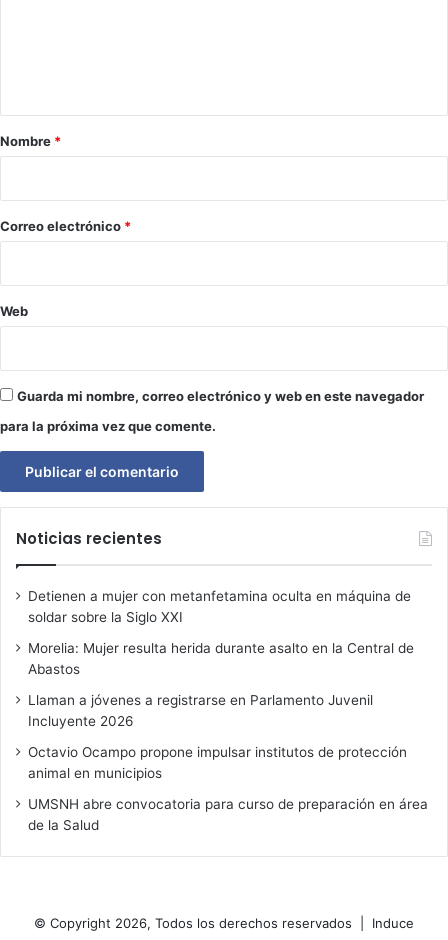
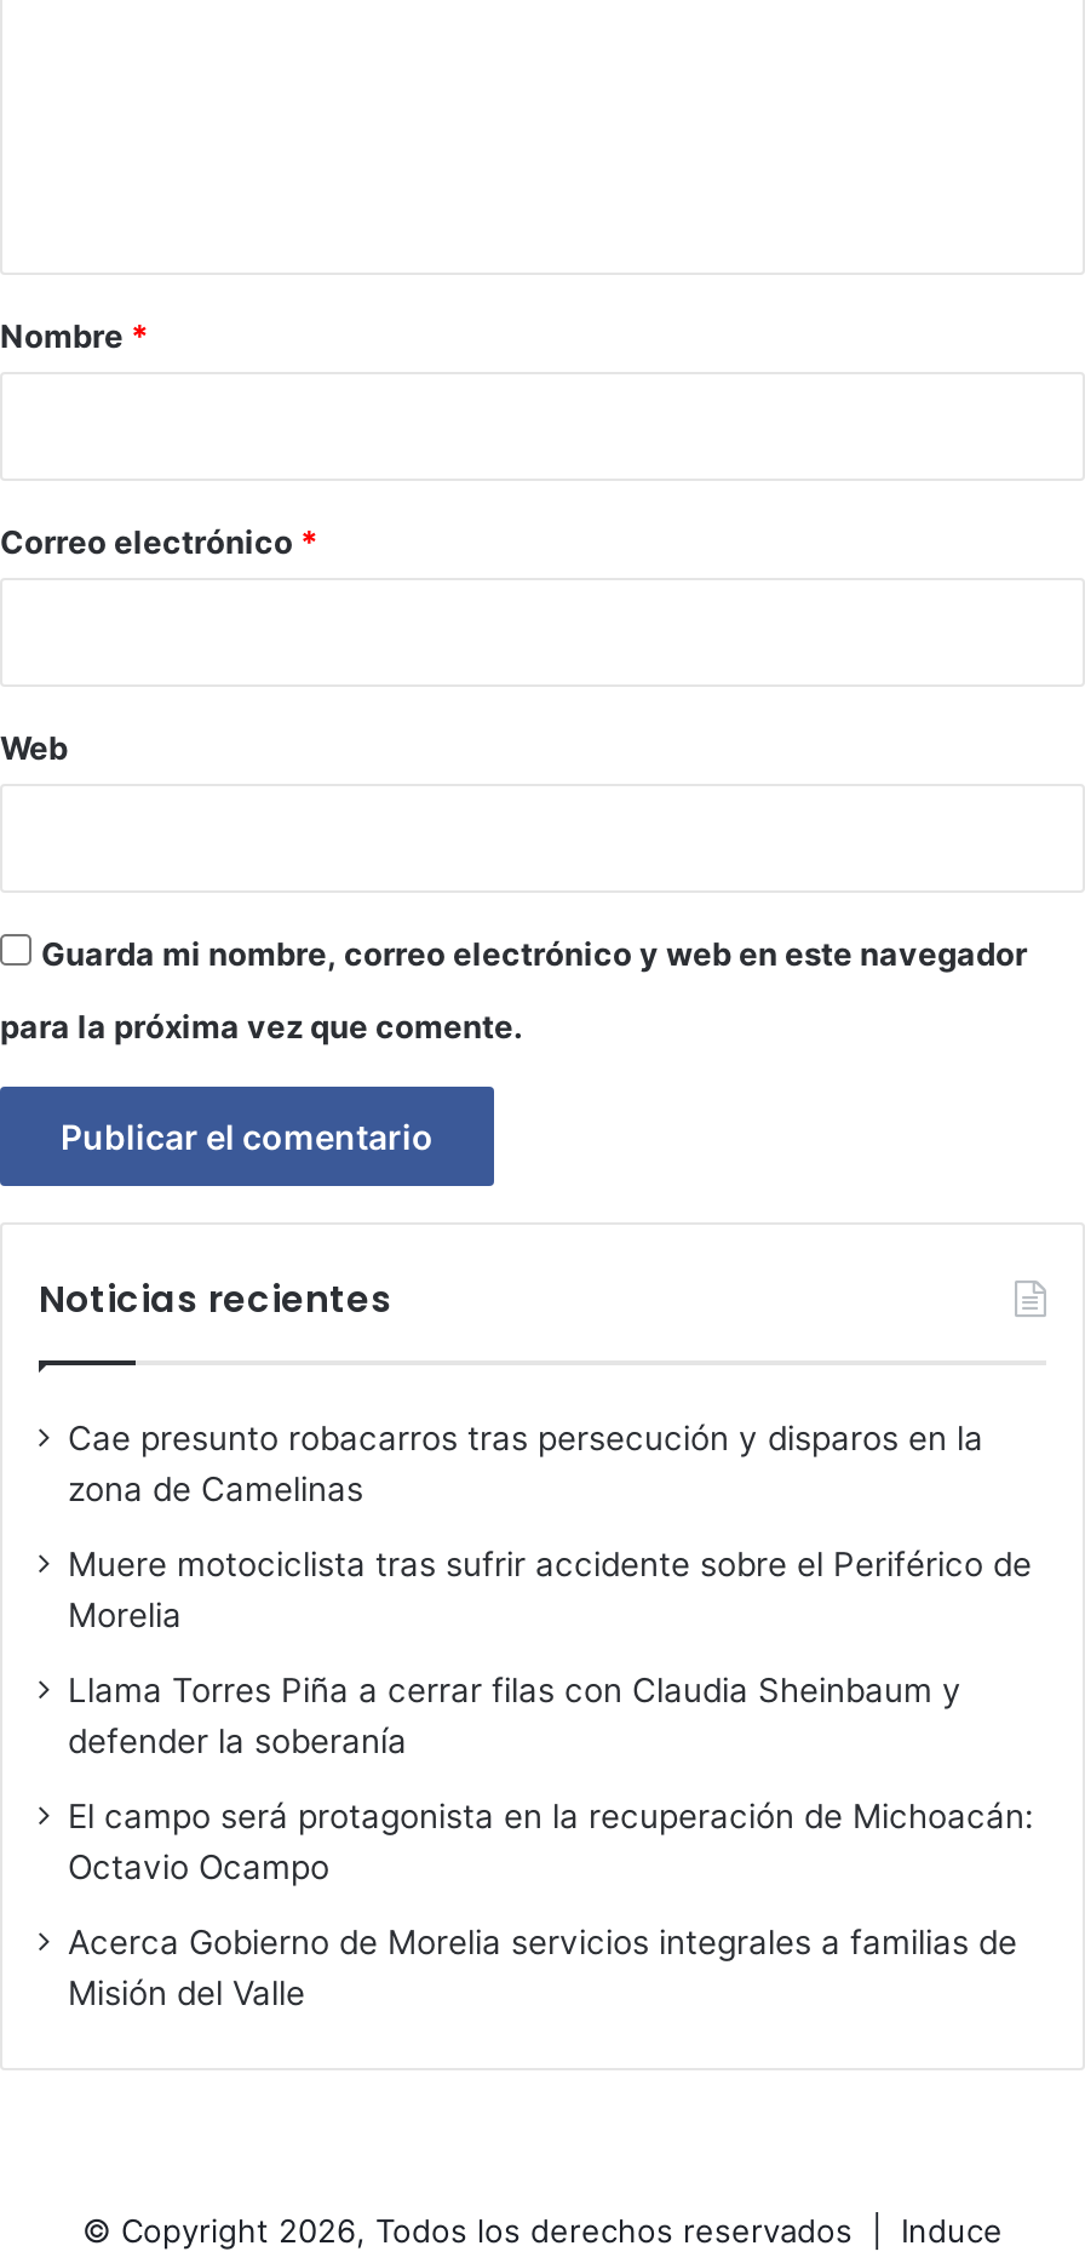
[28,588,411,625] Detienen a mujer con metanfetamina oculta en máquina de | soldar sobre la Siglo XXI -> [68,1419,983,1509] Cae presunto robacarros tras persecución y disparos en la | zona de Camelinas
[28,640,414,677] Morelia: Mujer resulta herida durante asalto en la Central de | Abastos -> [68,1545,1032,1635] Muere motociclista tras sufrir accidente sobre el Periférico de | Morelia
[28,692,373,729] Llaman a jóvenes a registrarse en Parlamento Juvenil | Incluyente 2026 -> [68,1671,961,1761] Llama Torres Piña a cerrar filas con Claudia Sheinbaum y | defender la soberanía
[28,744,407,781] Octavio Ocampo propone impulsar institutos de protección | animal en municipios -> [68,1797,1034,1887] El campo será protagonista en la recuperación de Michoacán: | Octavio Ocampo
[28,796,428,833] UMSNH abre convocatoria para curso de preparación en área | de la Salud -> [68,1923,1017,2013] Acerca Gobierno de Morelia servicios integrales a familias de | Misión del Valle

